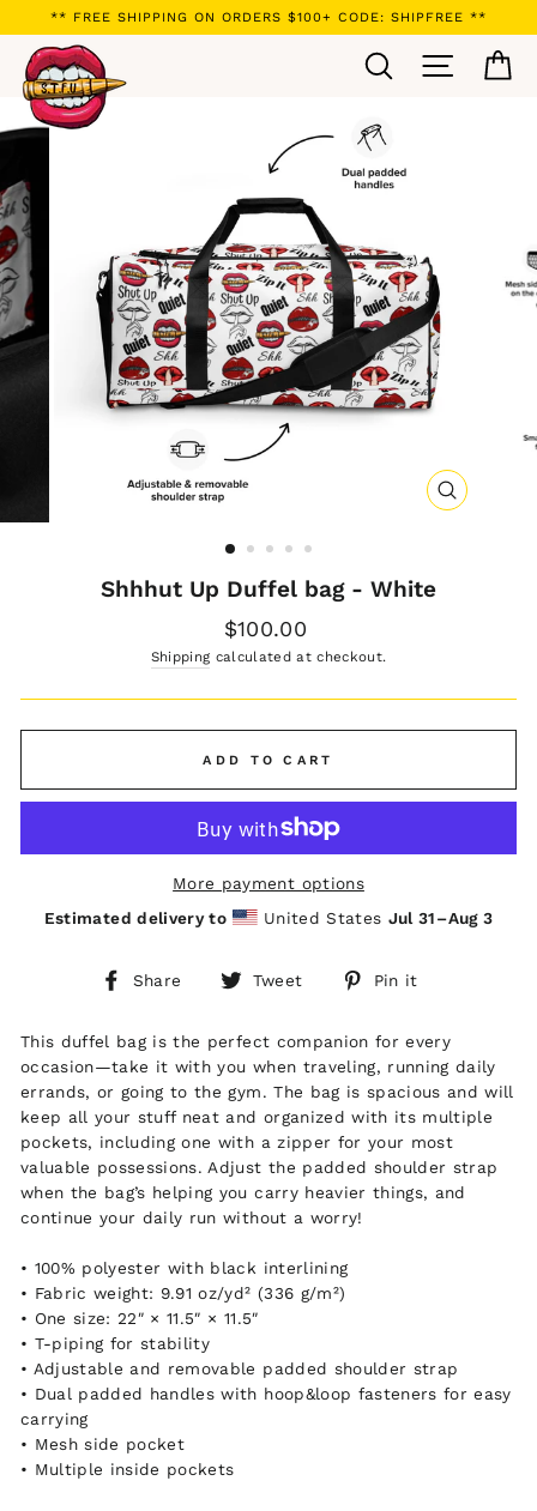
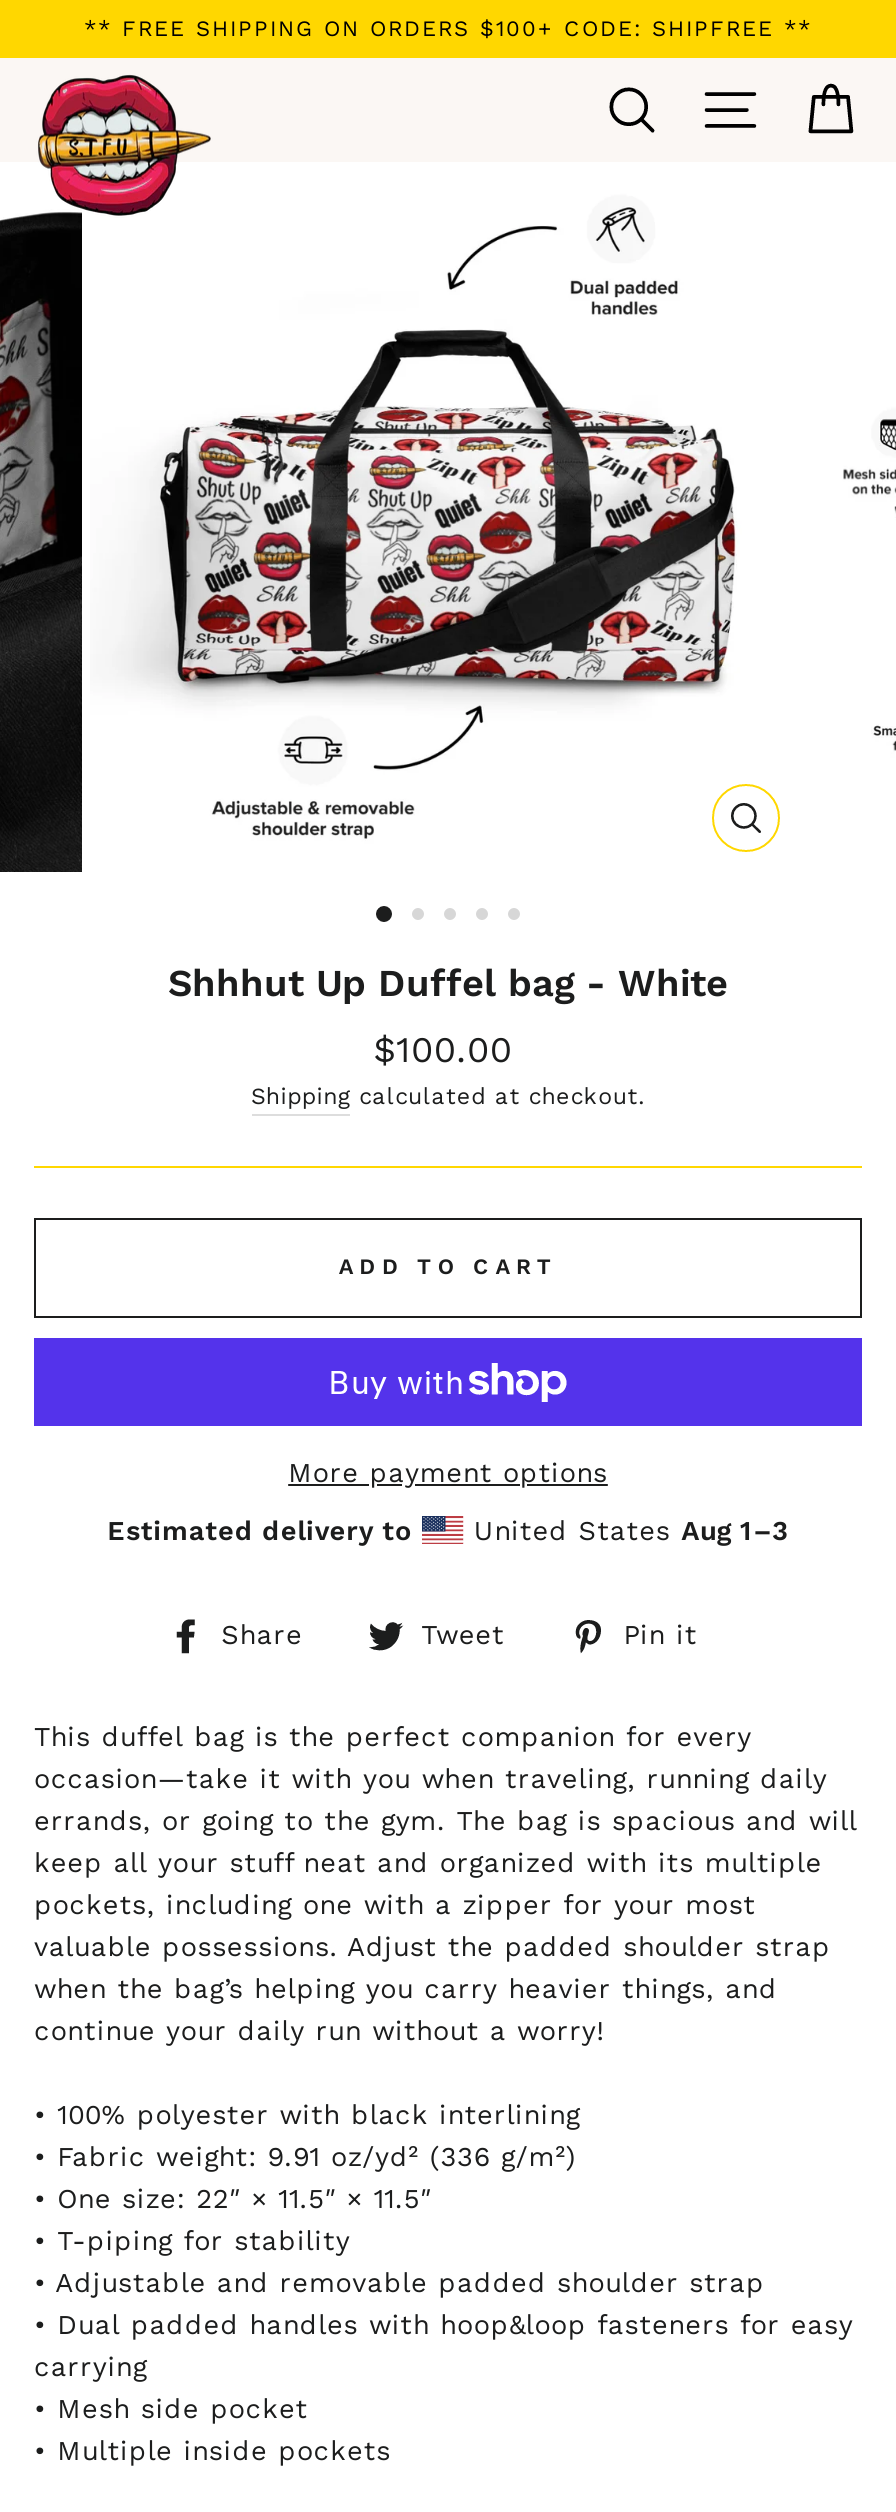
[257,908,493,927] United States Jul 31–Aug 3 -> [463,1514,789,1546] United States Aug 1–3

